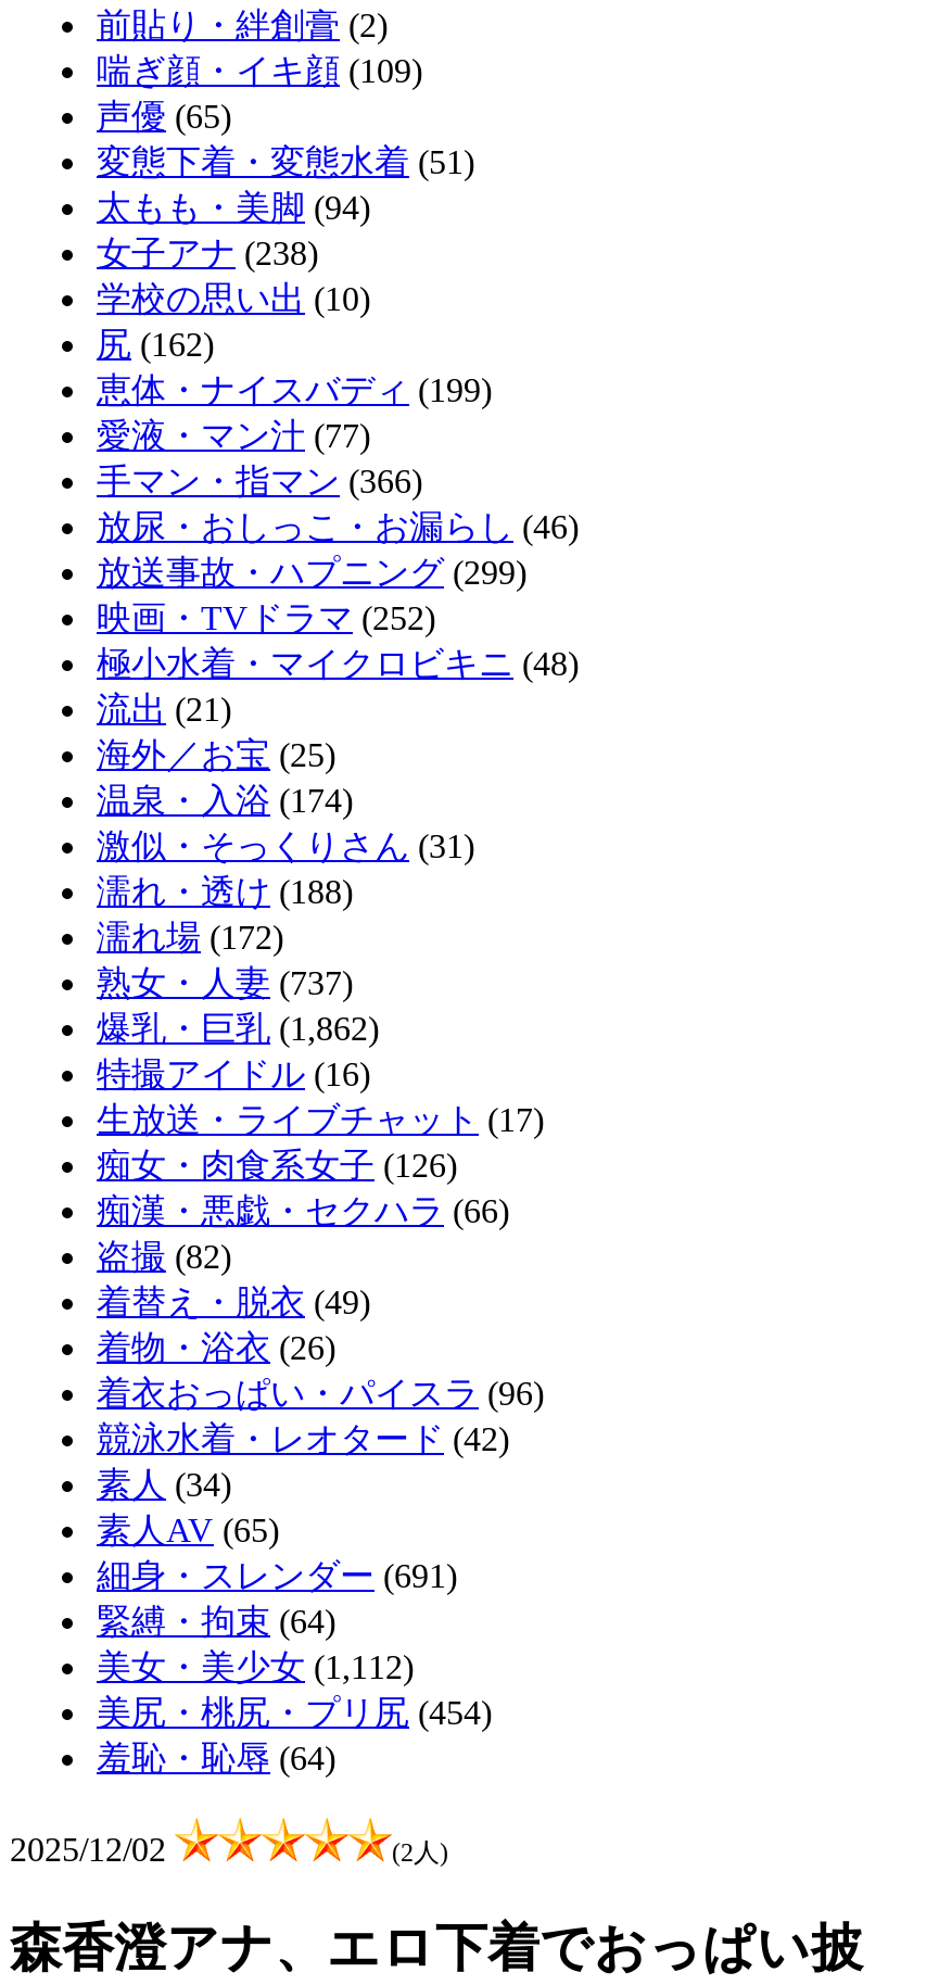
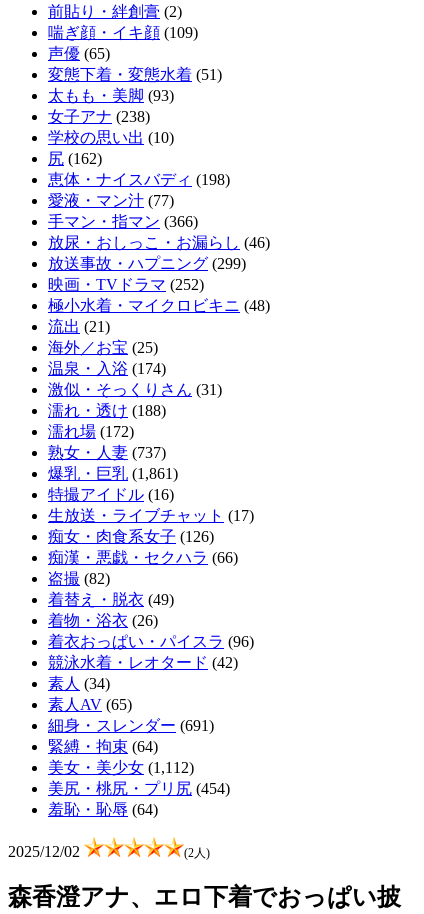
[97,188,370,225] 太もも・美脚(94) -> [48,86,174,103] 太もも・美脚(93)
[97,370,492,407] 恵体・ナイスバディ(199) -> [48,170,230,187] 恵体・ナイスバディ(198)
[97,1009,379,1046] 爆乳・巨乳(1,862) -> [48,464,178,481] 爆乳・巨乳(1,861)

